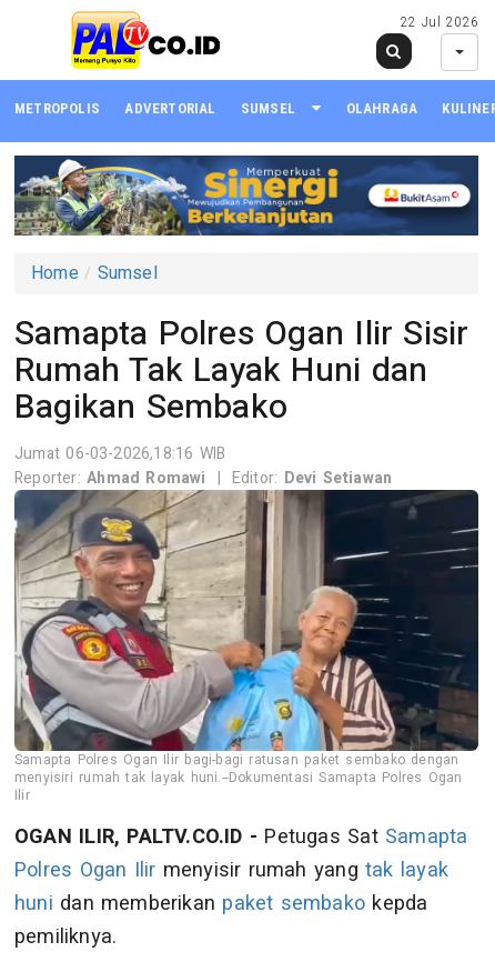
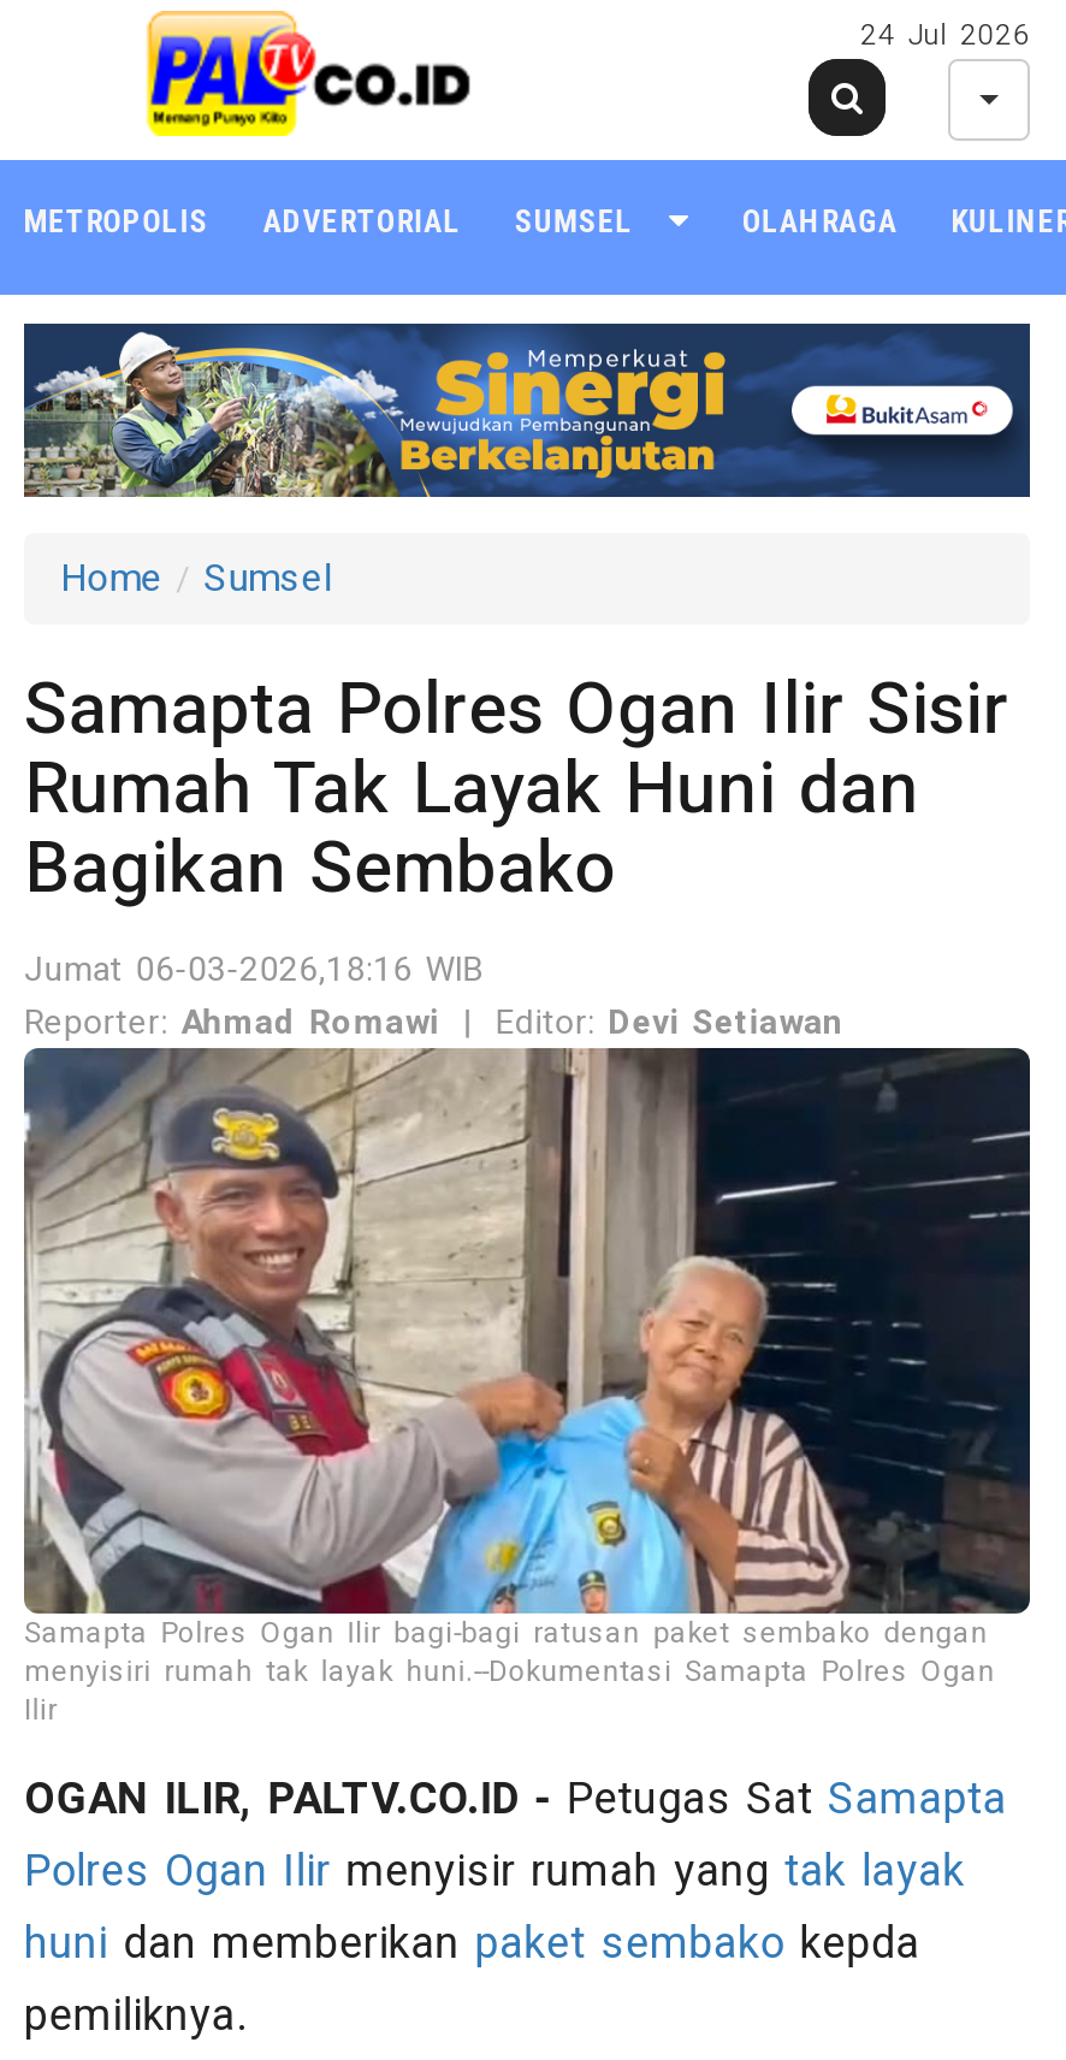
[400,13,478,32] 22 Jul 2026 -> [861,16,1030,57] 24 Jul 2026

